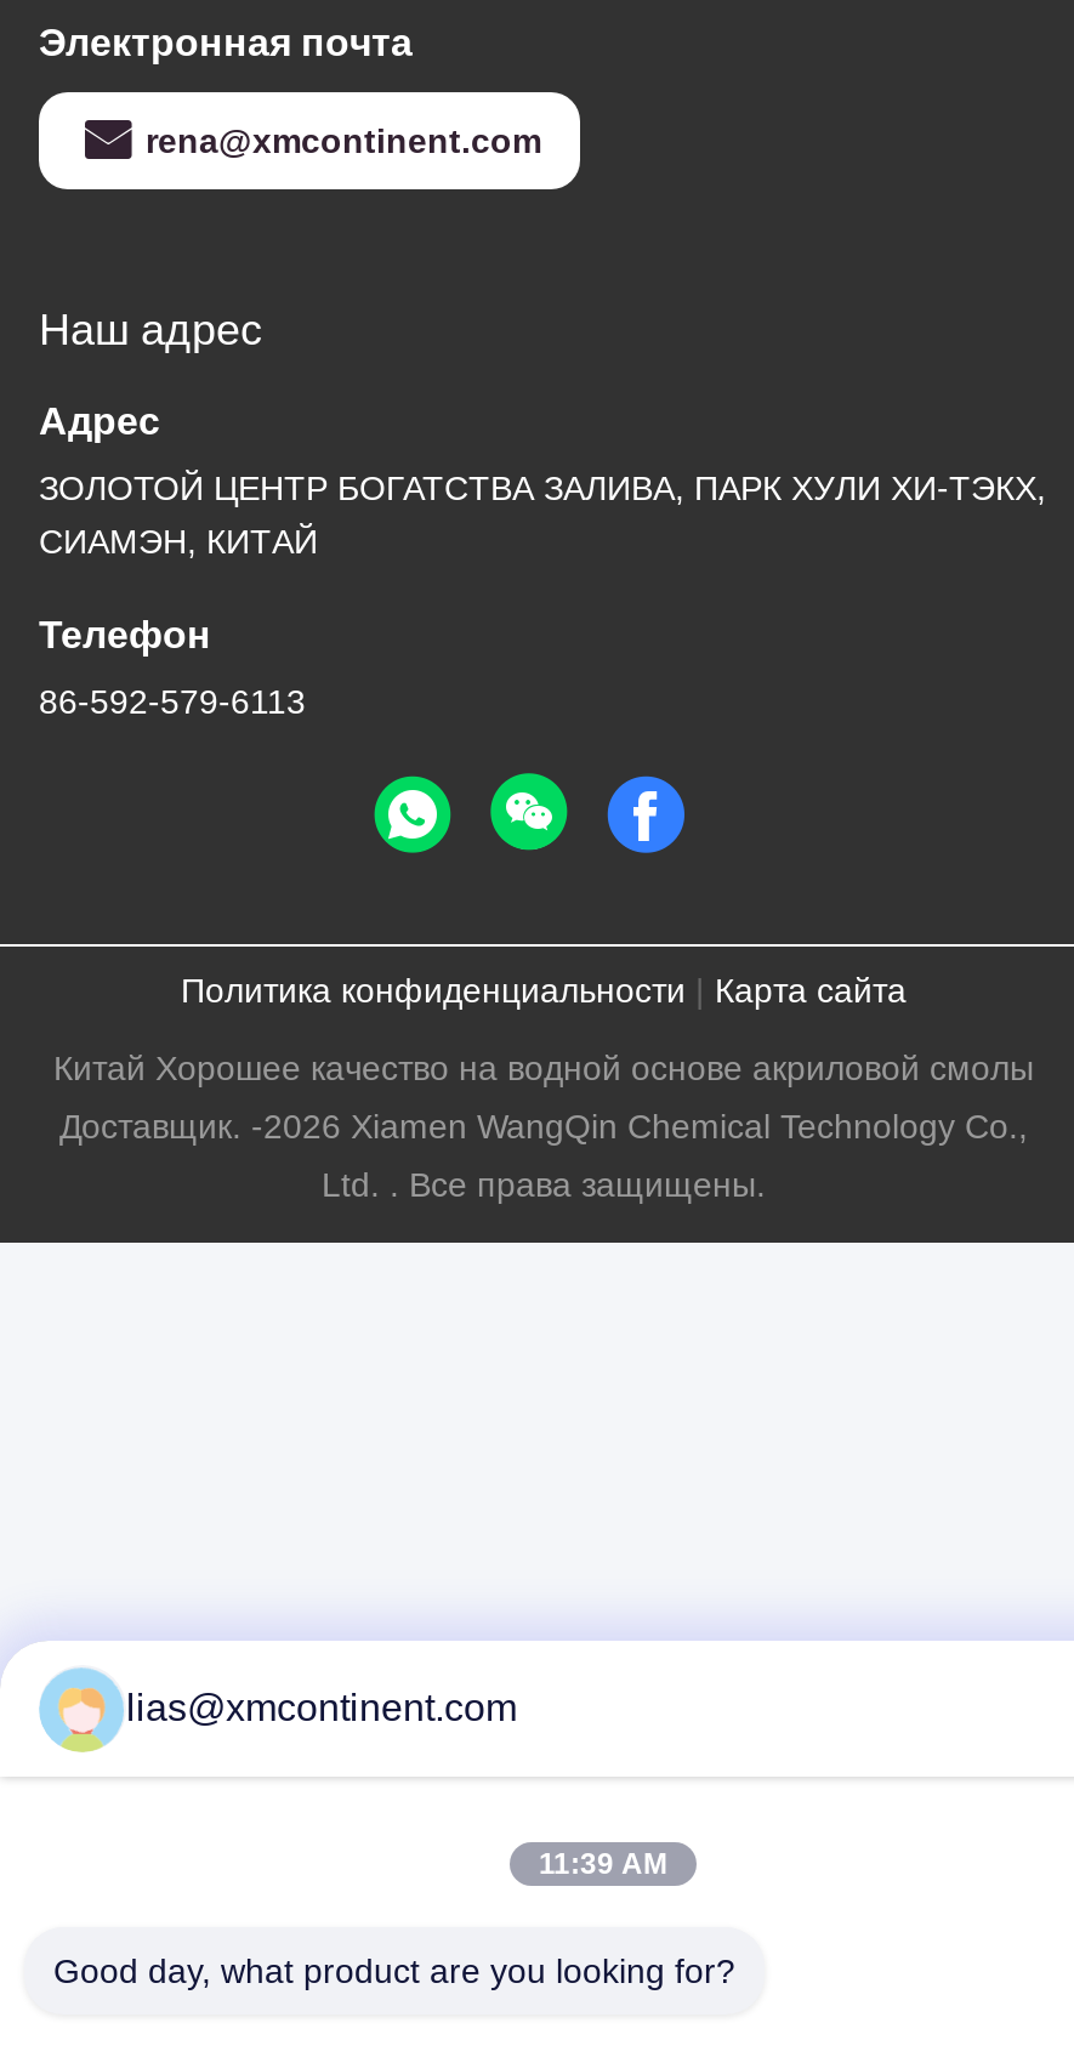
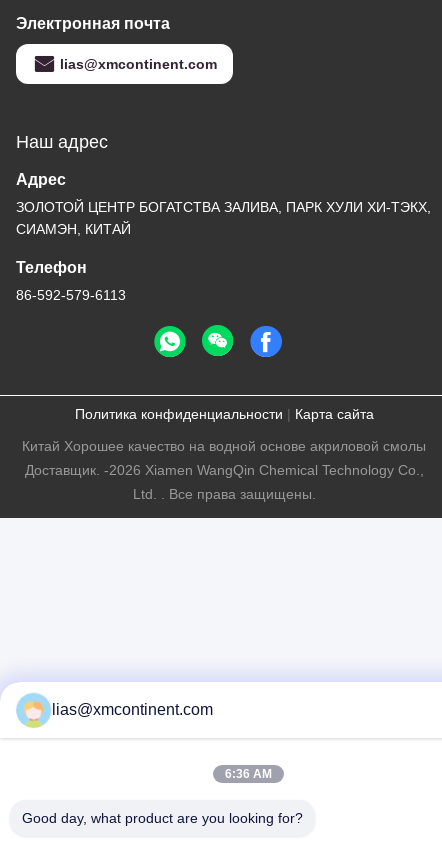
[146,122,541,161] rena@xmcontinent.com -> [60,56,217,72] lias@xmcontinent.com
[539,1847,667,1881] 11:39 AM -> [225,767,272,781] 6:36 AM

